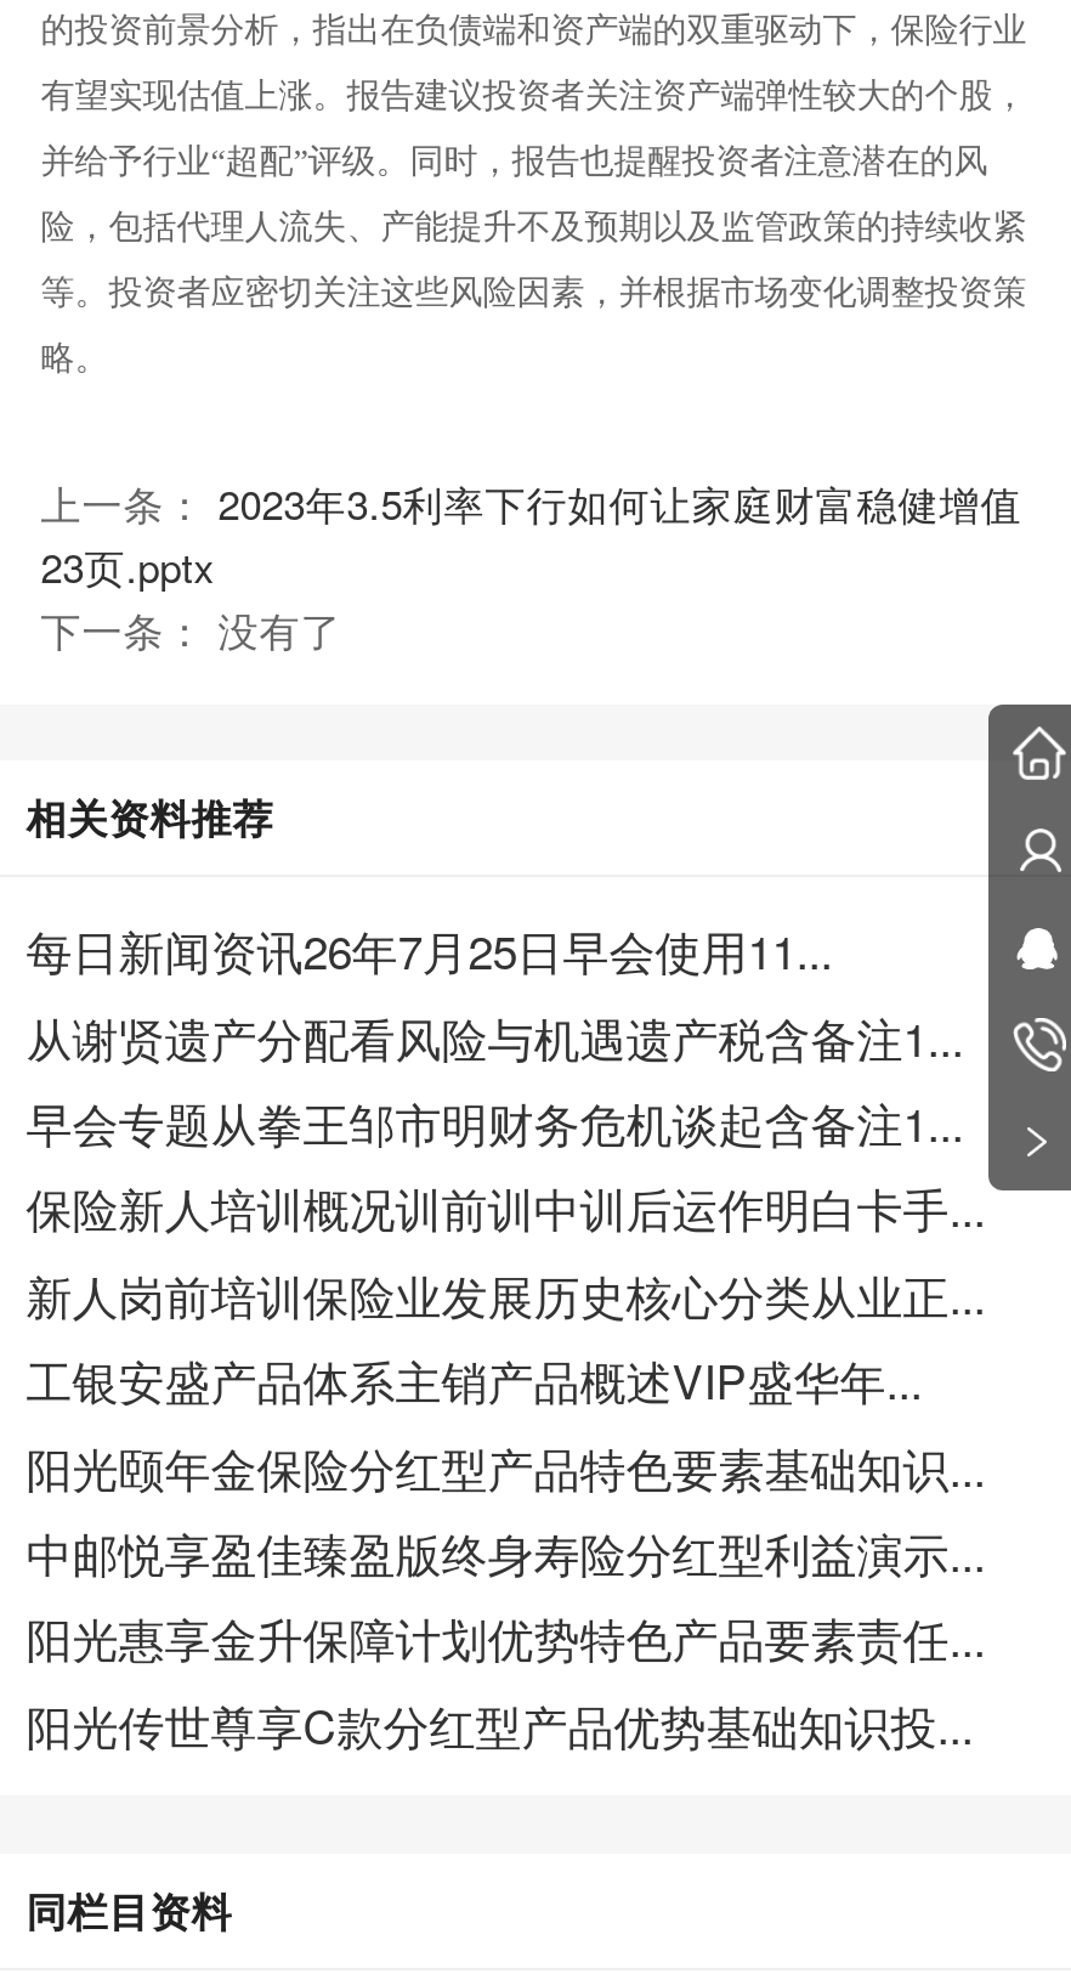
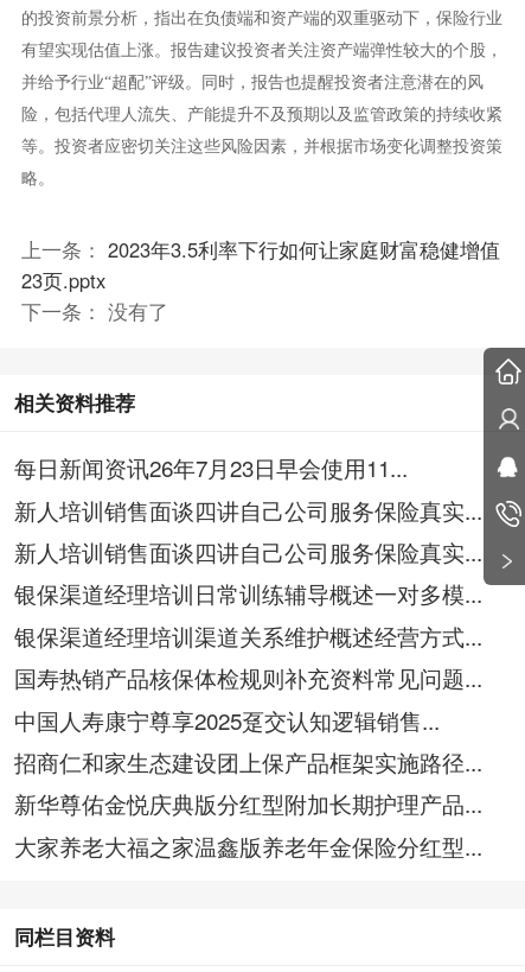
[26,916,986,1756] 每日新闻资讯26年7月25日早会使用11... | 从谢贤遗产分配看风险与机遇遗产税含备注1... | 早会专题从拳王邹市明财务危机谈起含备注1... | 保险新人培训概况训前训中训后运作明白卡手... | 新人岗前培训保险业发展历史核心分类从业正... | 工银安盛产品体系主销产品概述VIP盛华年... | 阳光颐年金保险分红型产品特色要素基础知识... | 中邮悦享盈佳臻盈版终身寿险分红型利益演示... | 阳光惠享金升保障计划优势特色产品要素责任... | 阳光传世尊享C款分红型产品优势基础知识投... -> [14,451,482,861] 每日新闻资讯26年7月23日早会使用11... | 新人培训销售面谈四讲自己公司服务保险真实... | 新人培训销售面谈四讲自己公司服务保险真实... | 银保渠道经理培训日常训练辅导概述一对多模... | 银保渠道经理培训渠道关系维护概述经营方式... | 国寿热销产品核保体检规则补充资料常见问题... | 中国人寿康宁尊享2025趸交认知逻辑销售... | 招商仁和家生态建设团上保产品框架实施路径... | 新华尊佑金悦庆典版分红型附加长期护理产品... | 大家养老大福之家温鑫版养老年金保险分红型...

